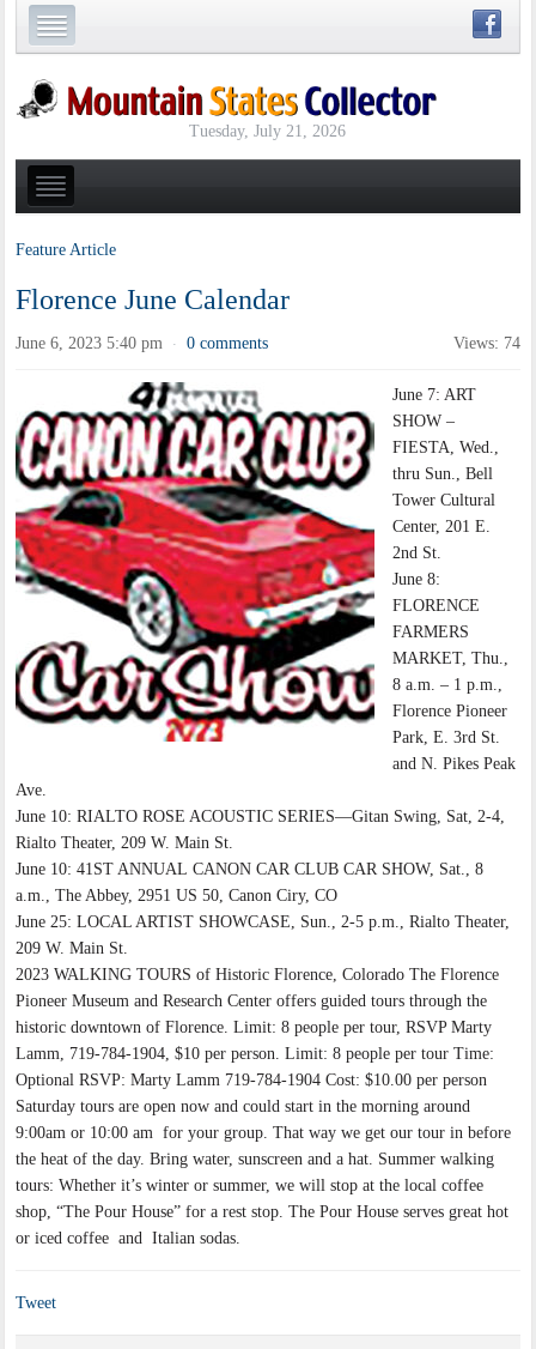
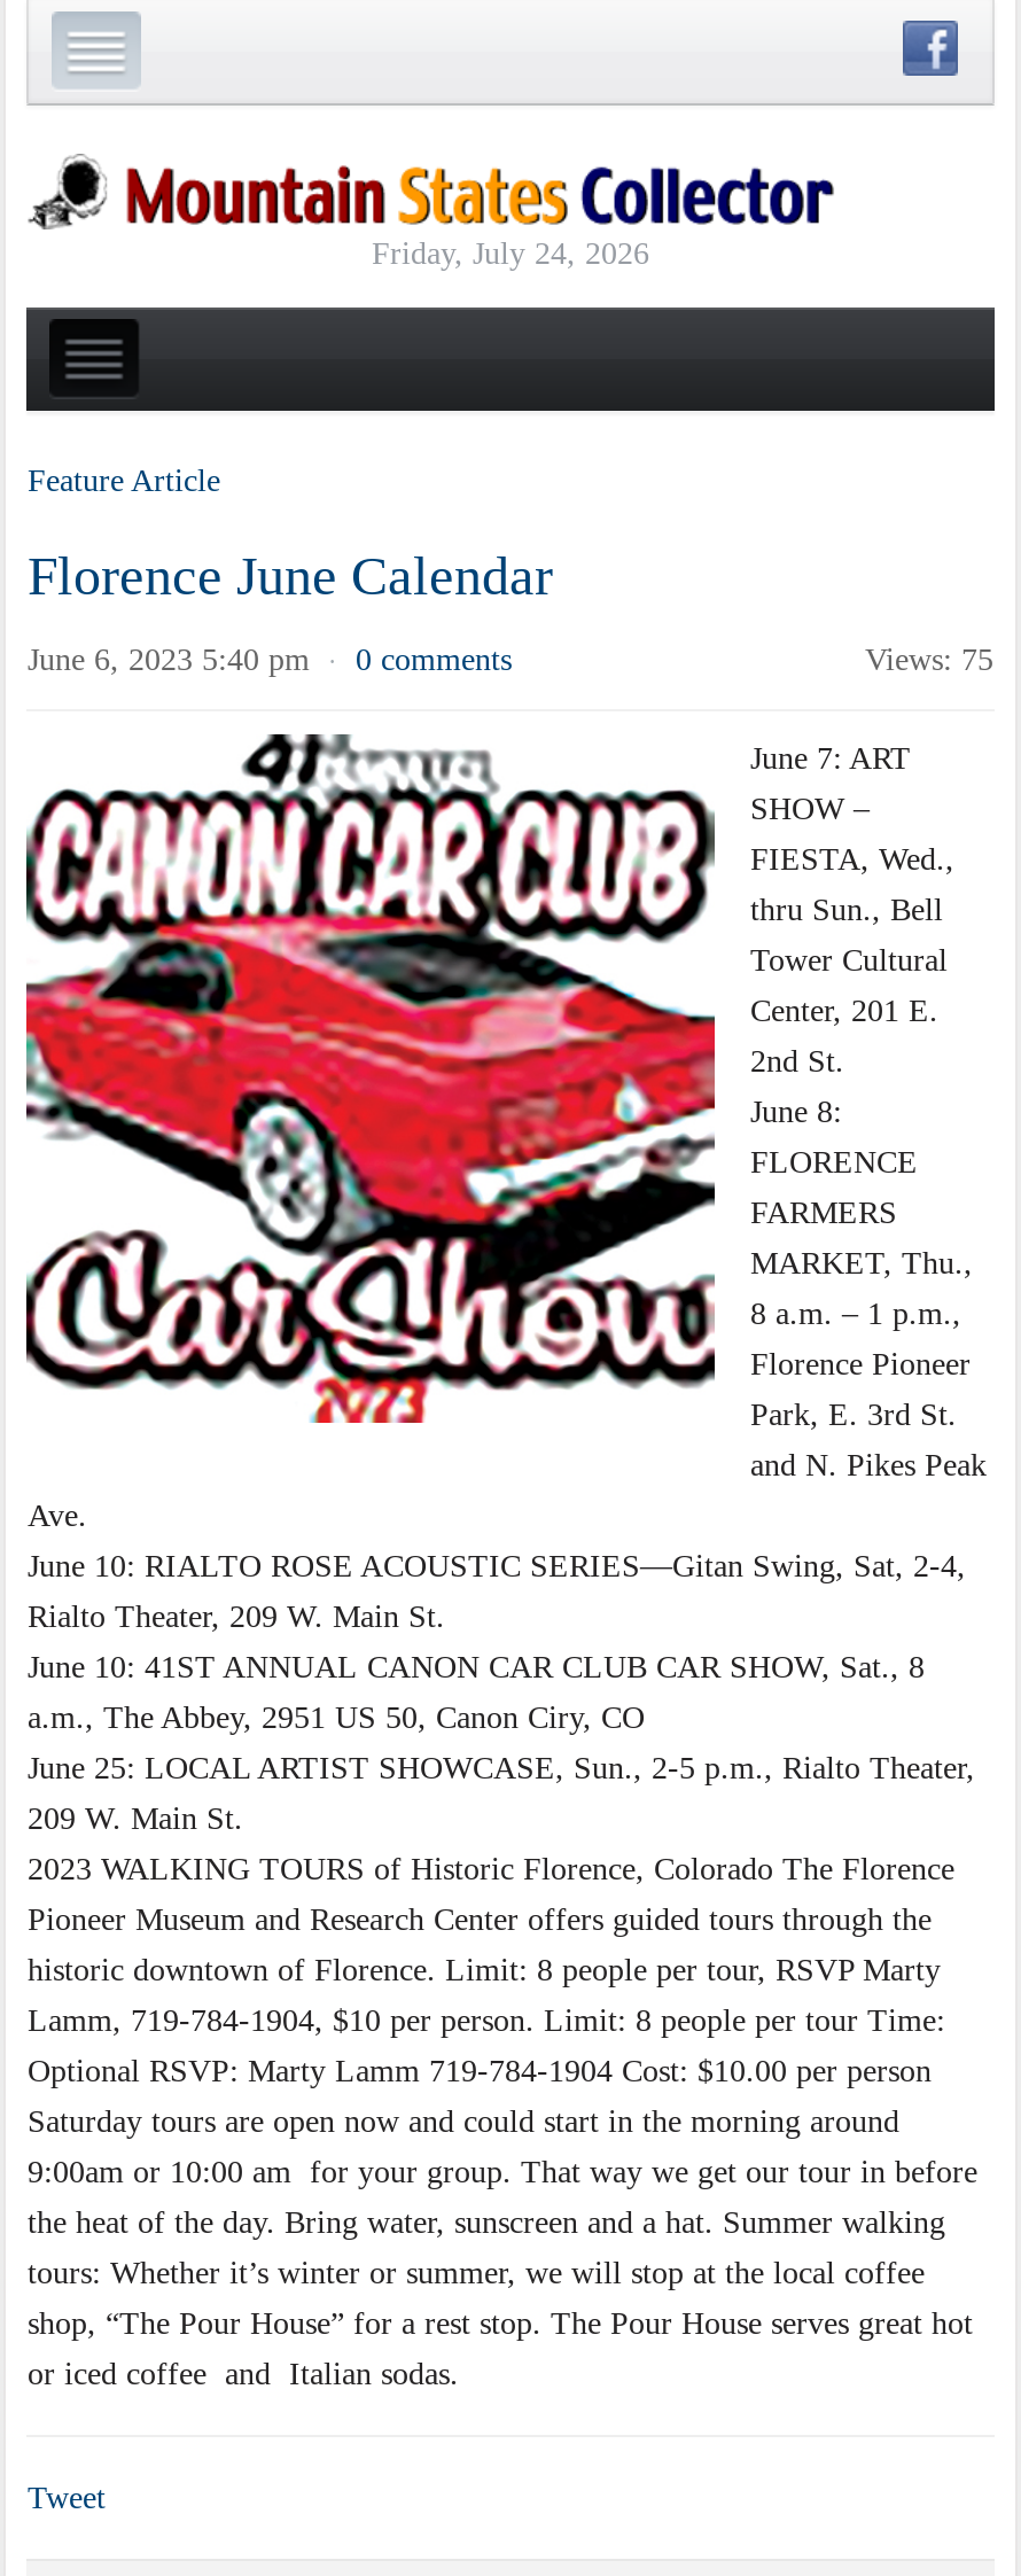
[190,122,346,140] Tuesday, July 21, 2026 -> [372,236,649,270] Friday, July 24, 2026
[453,335,520,353] Views: 74 -> [865,644,993,678] Views: 75

